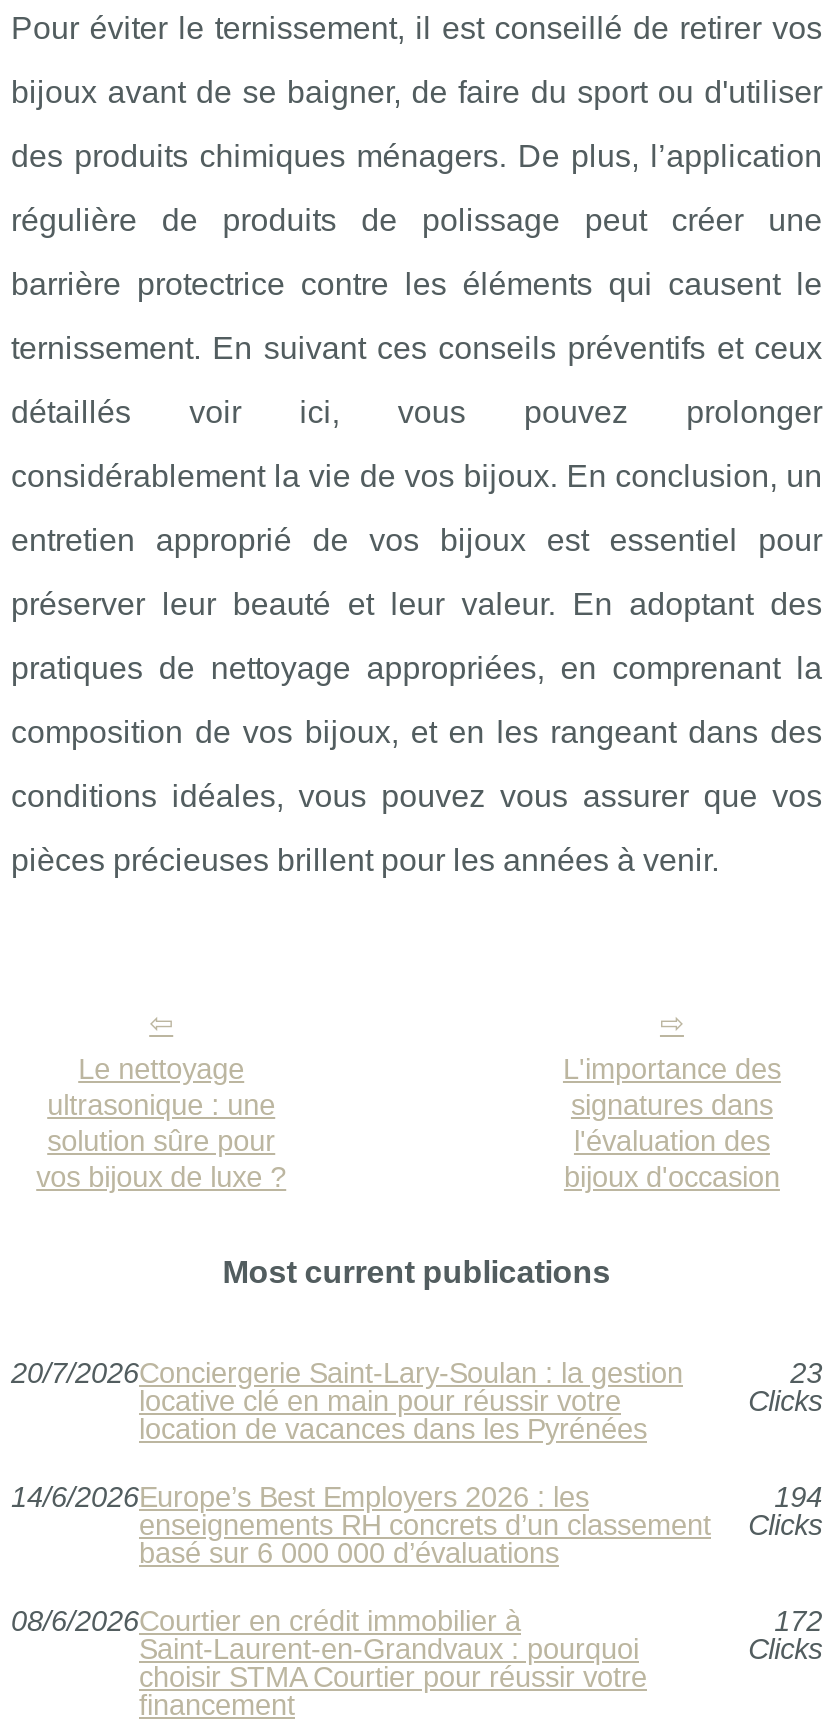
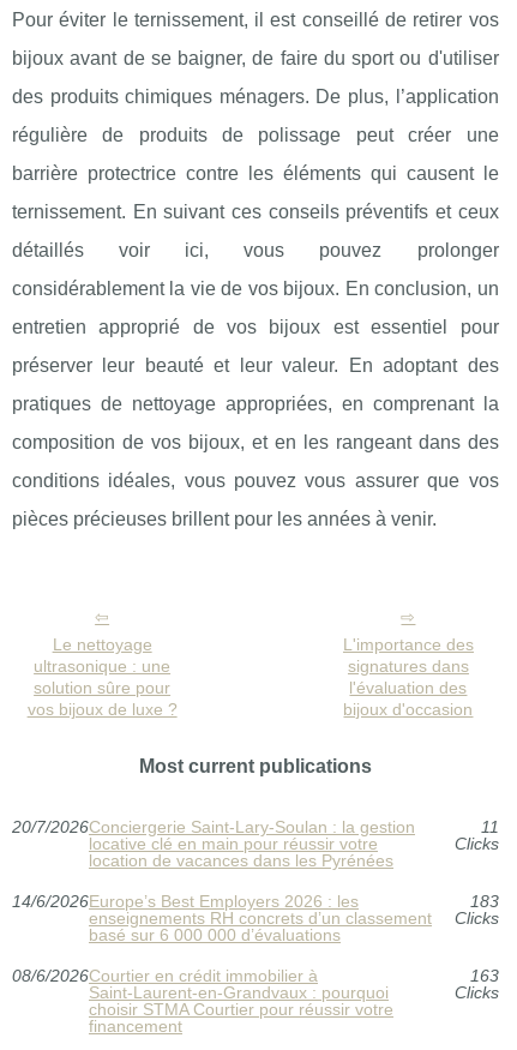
[790,1357,822,1389] 23 -> [481,817,499,837] 11
[774,1481,822,1513] 194 -> [470,892,499,911] 183
[774,1605,822,1637] 172 -> [470,966,499,985] 163

